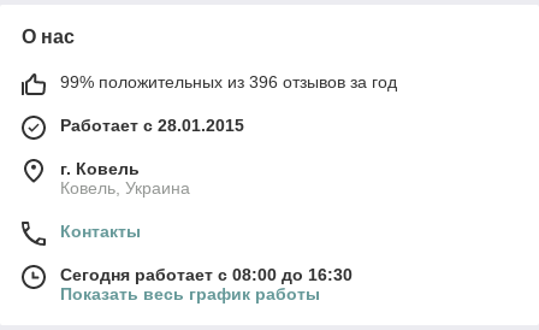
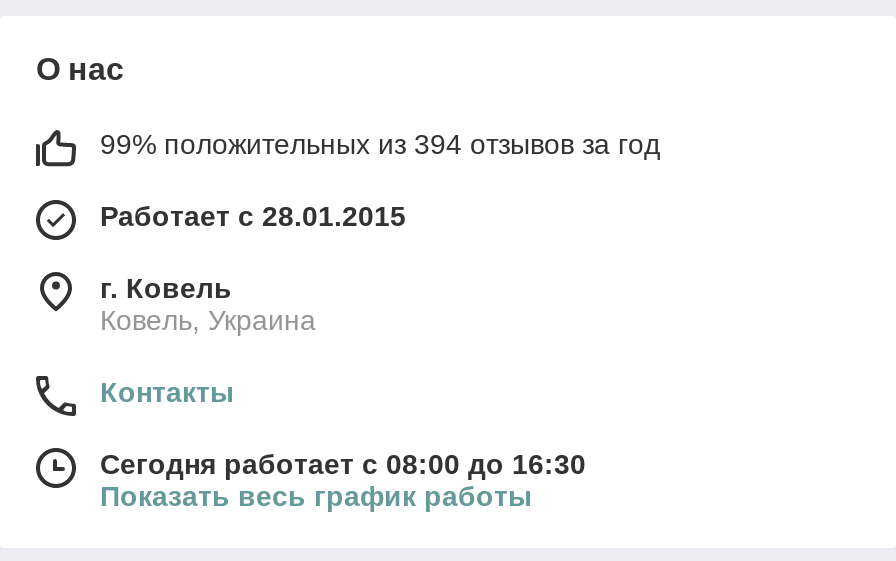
[60,73,397,92] 99% положительных из 396 отзывов за год -> [100,129,660,161] 99% положительных из 394 отзывов за год

